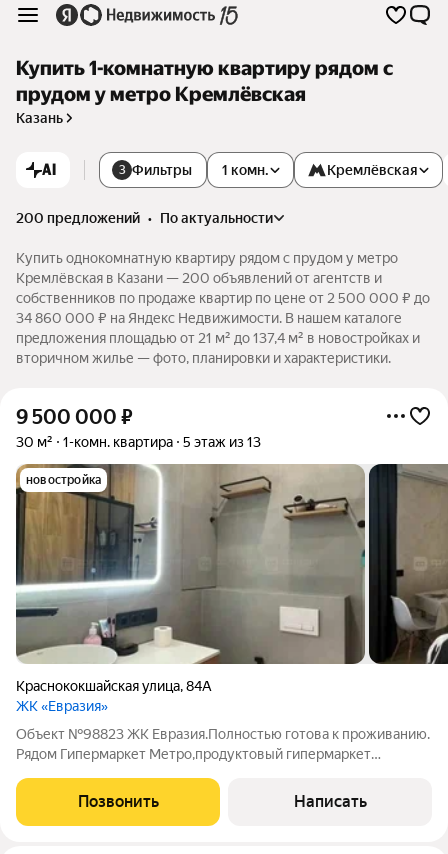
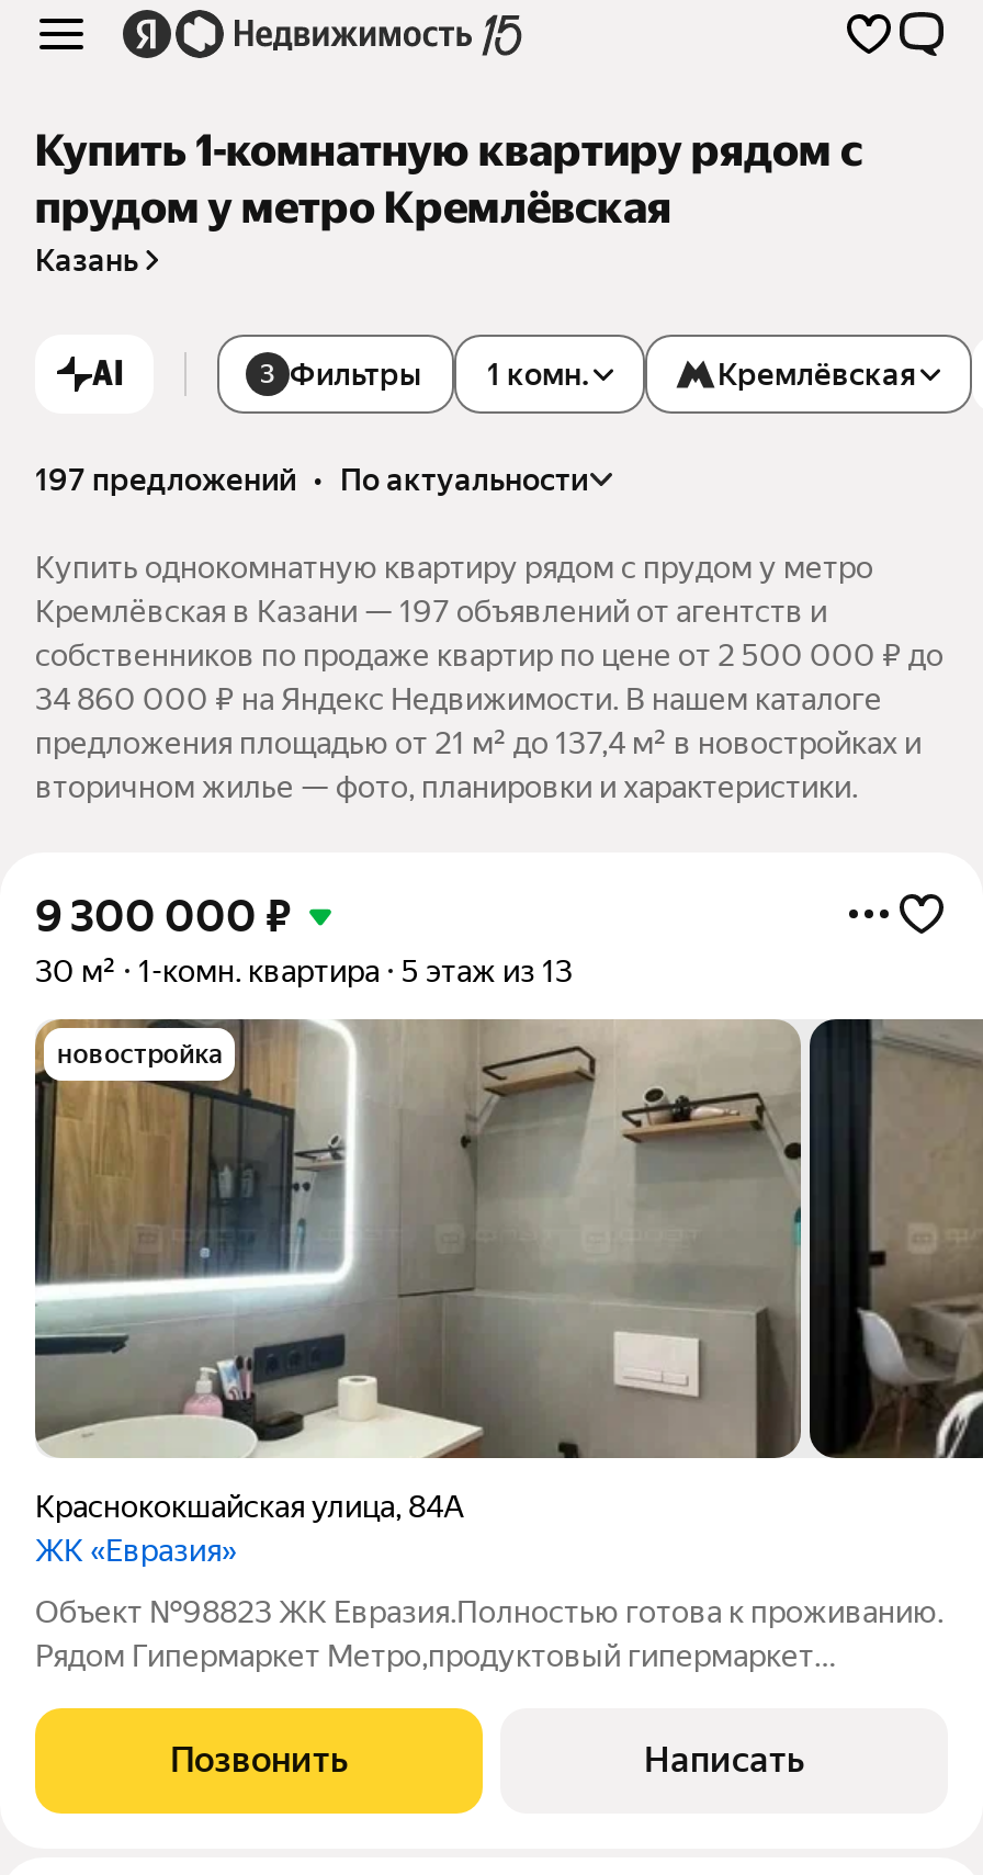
[16,210,273,226] 200 предложений • по актуальности -> [35,462,588,497] 197 предложений • по актуальности
[16,270,382,286] Кремлёвская в Казани — 200 объявлений от агентств и -> [35,594,827,629] Кремлёвская в Казани — 197 объявлений от агентств и
[16,405,133,429] 9 500 000 ₽ -> [35,890,292,943] 9 300 000 ₽

